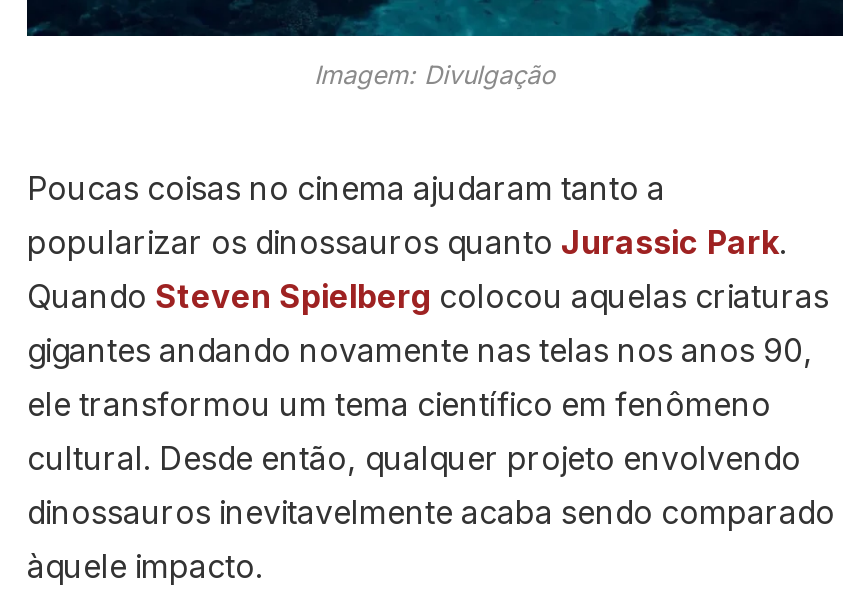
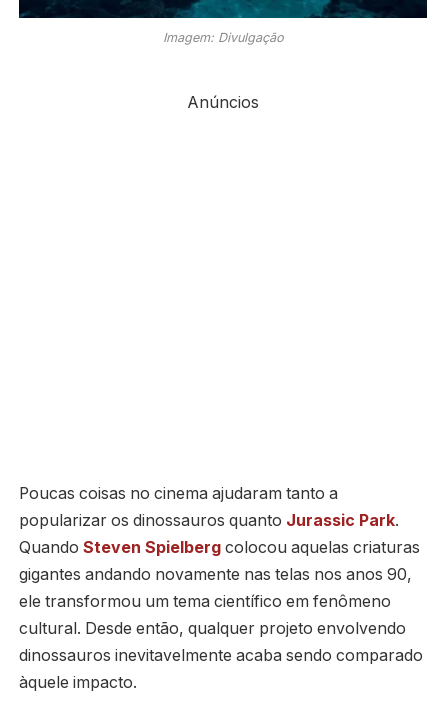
none -> [187,93,259,112] Anúncios

